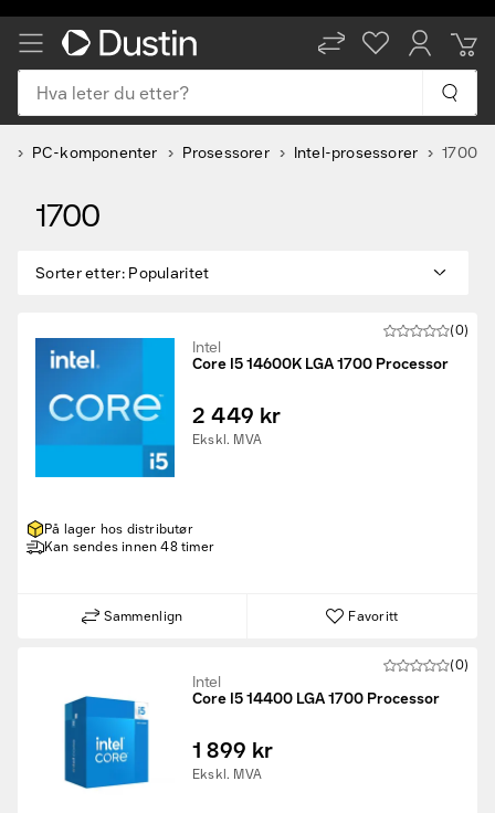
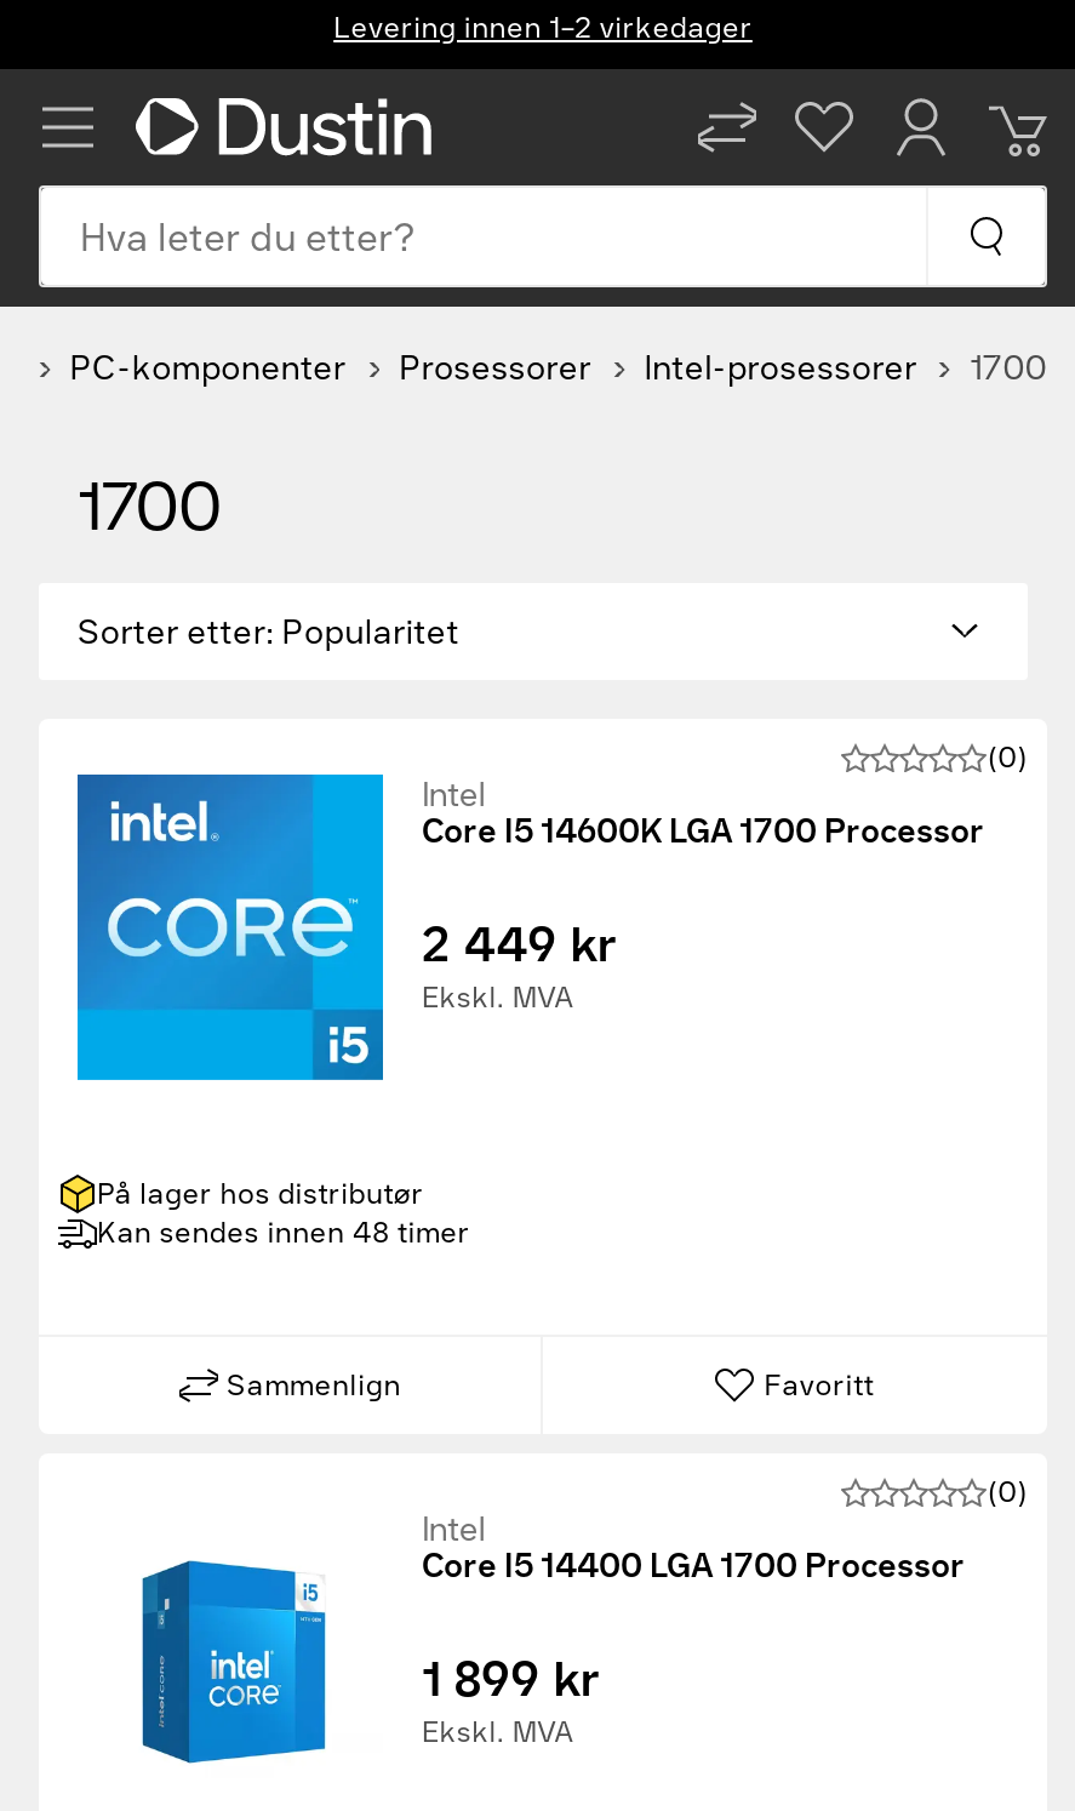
none -> [334,11,752,45] Levering innen 1–2 virkedager

